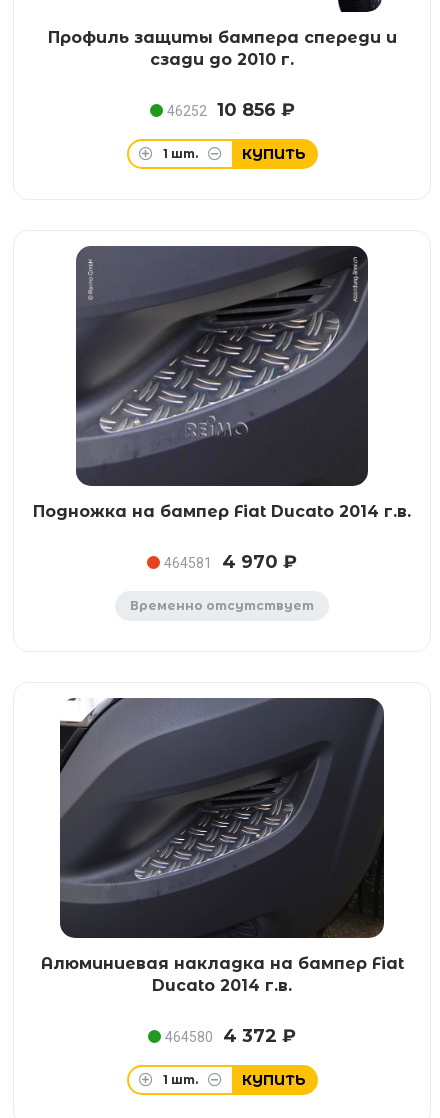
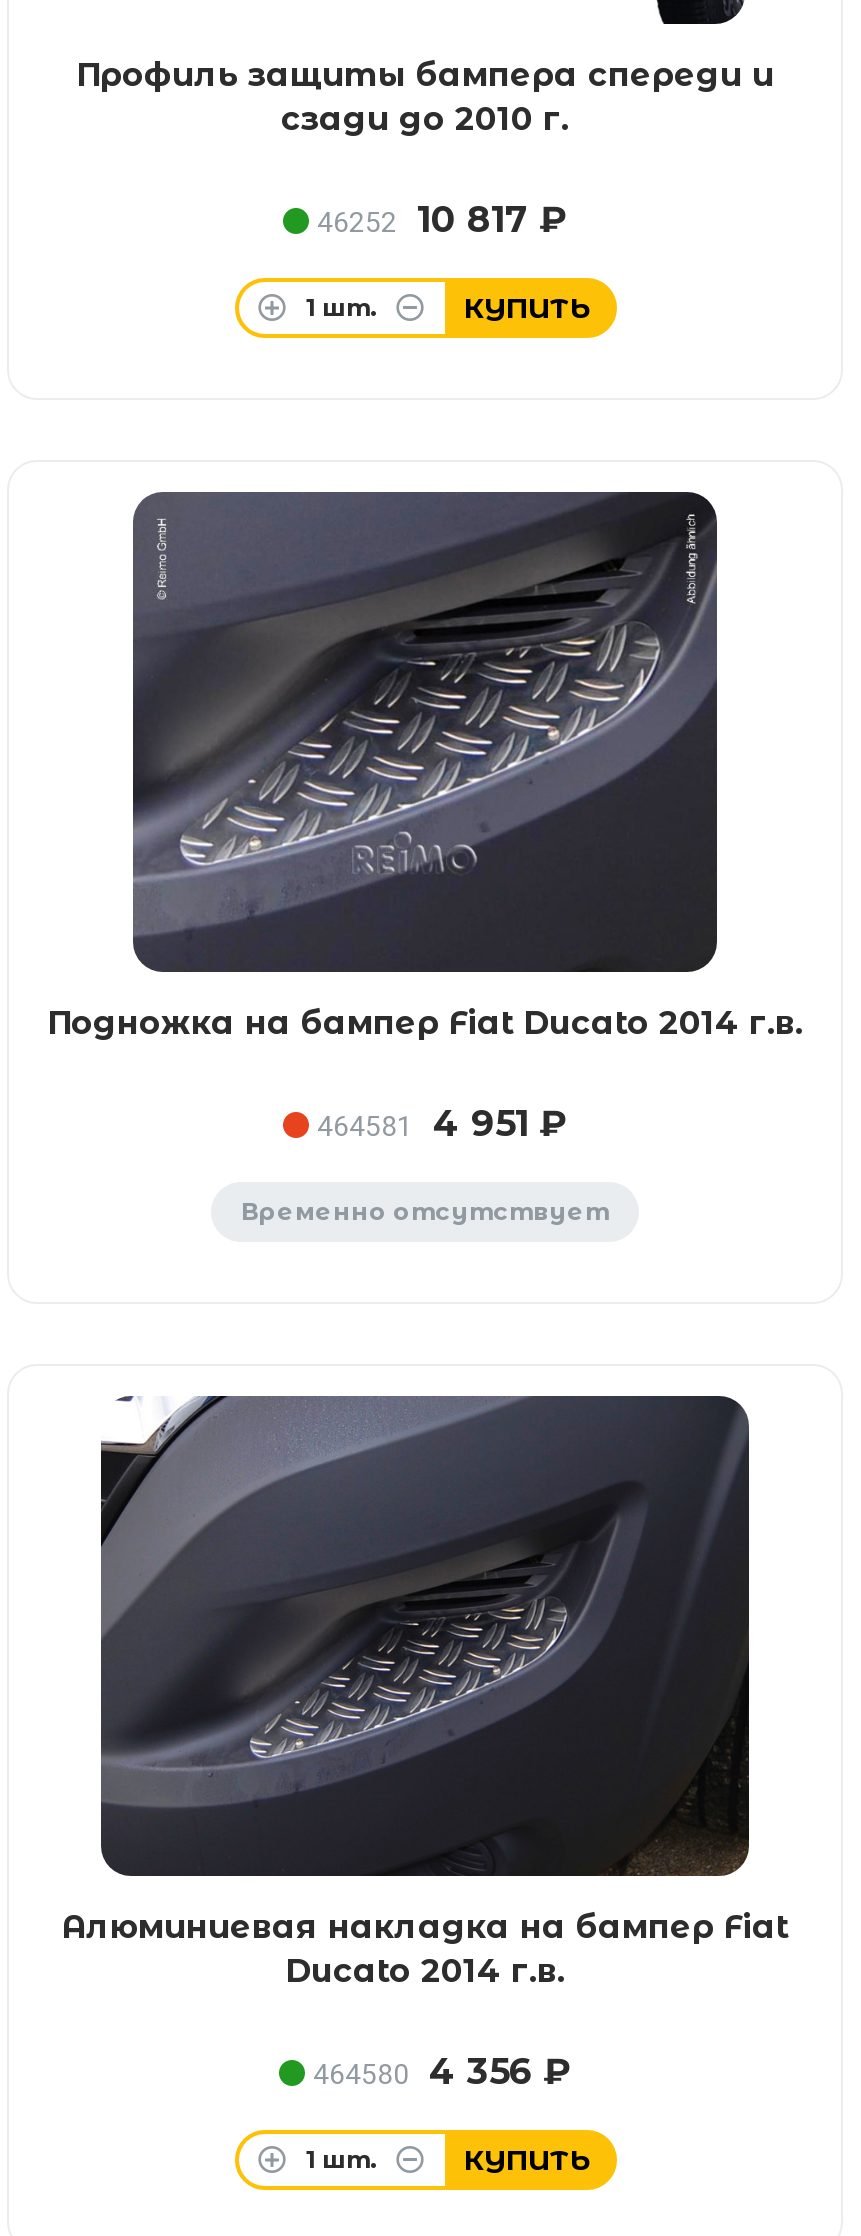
[166,99,294,121] 46252 10 856 ₽ -> [317,198,567,242] 46252 10 817 ₽
[164,551,297,573] 464581 4 970 ₽ -> [317,1102,567,1146] 464581 4 951 ₽
[165,1025,296,1047] 464580 4 372 ₽ -> [313,2050,571,2094] 464580 4 356 ₽

